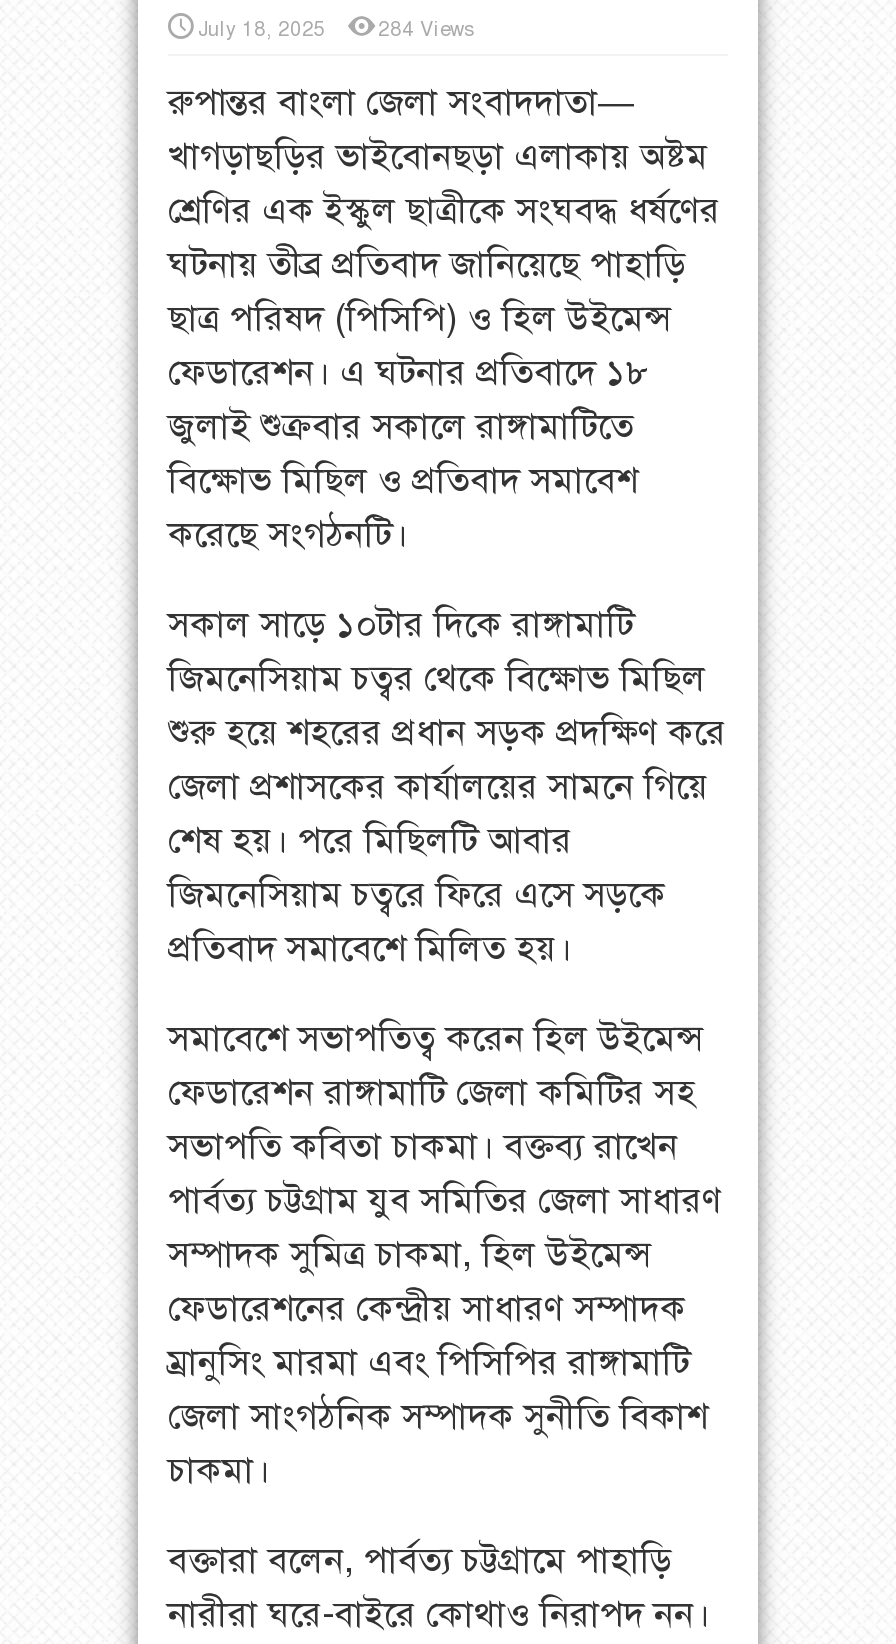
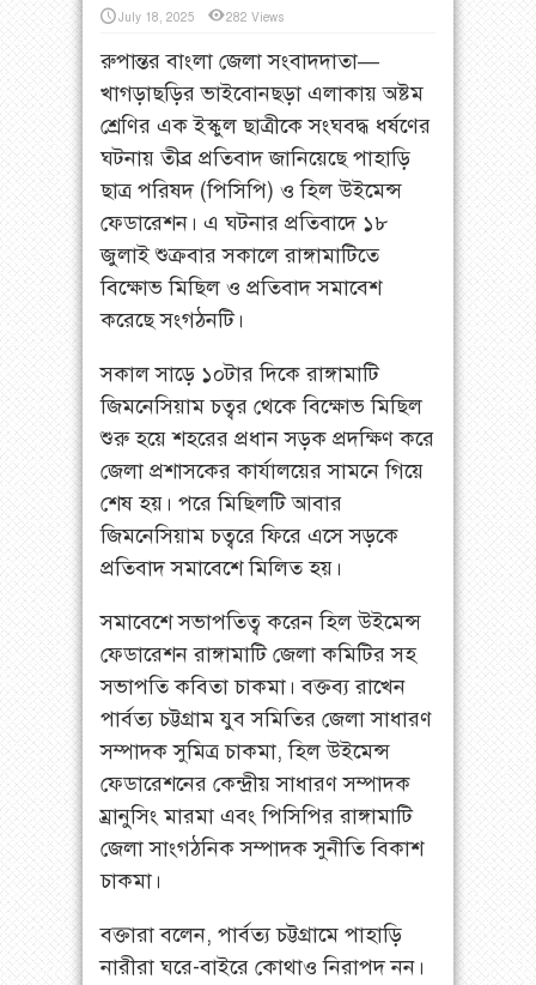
[198,16,476,42] July 18, 2025 284 Views -> [118,10,285,25] July 18, 2025 282 Views

